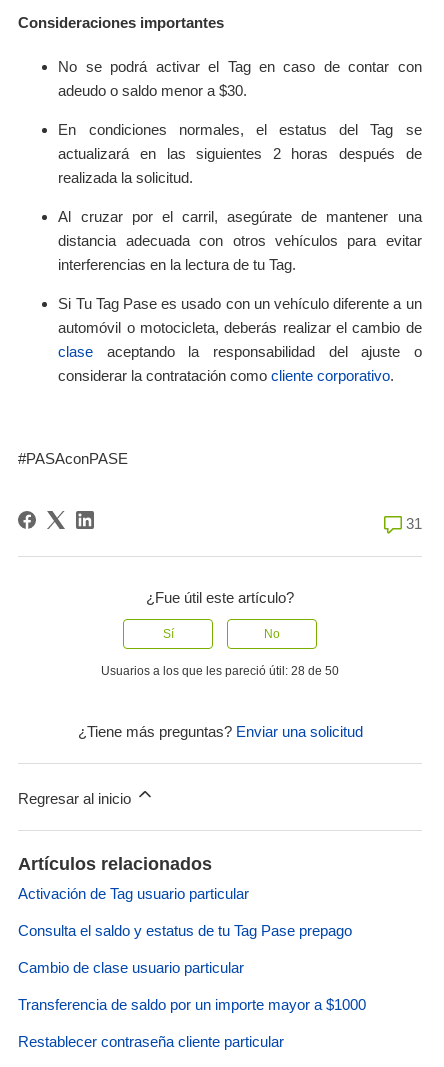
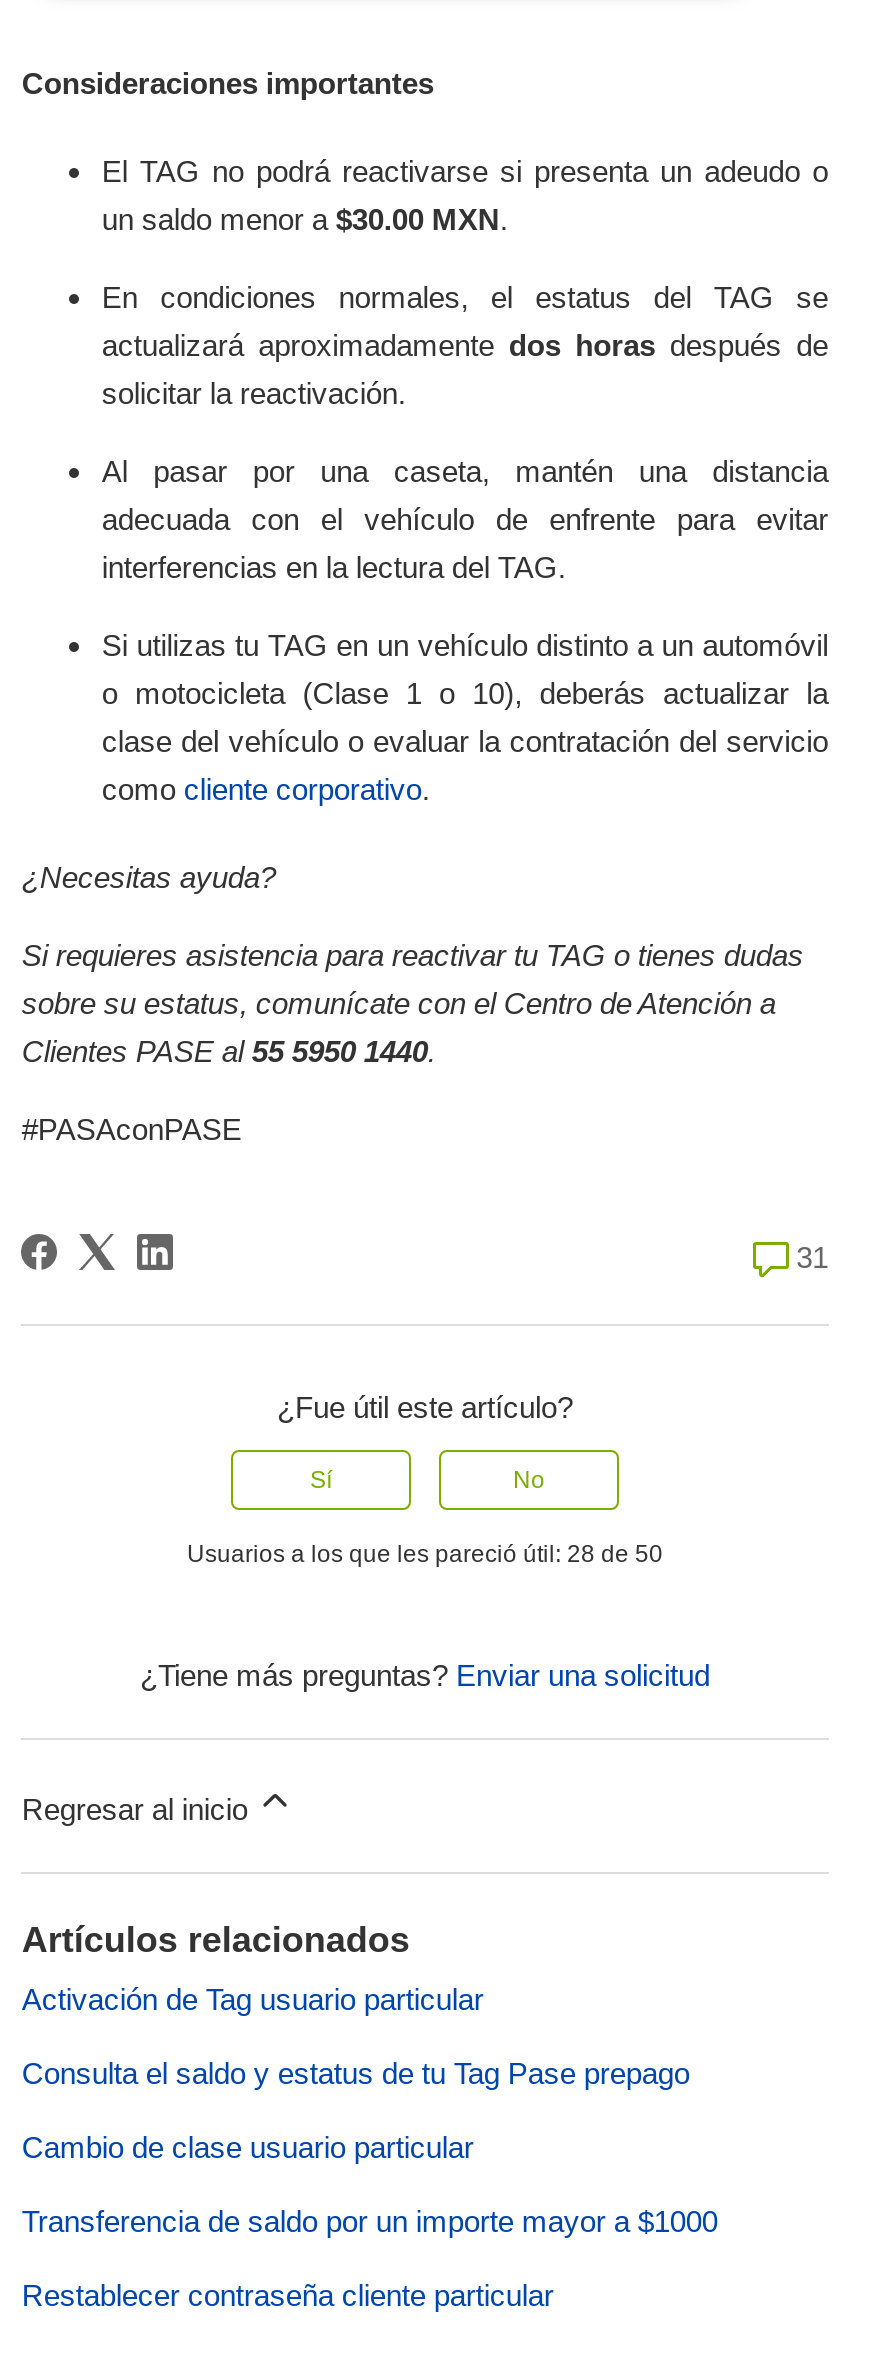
[58,58,422,384] No se podrá activar el Tag en caso de contar con | adeudo o saldo menor a $30. | En condiciones normales, el estatus del Tag se | actualizará en las siguientes 2 horas después de | realizada la solicitud. | Al cruzar por el carril, asegúrate de mantener una | distancia adecuada con otros vehículos para evitar | interferencias en la lectura de tu Tag. | Si Tu Tag Pase es usado con un vehículo diferente a un | automóvil o motocicleta, deberás realizar el cambio de | clase aceptando la responsabilidad del ajuste o | considerar la contratación como cliente corporativo. -> [22,153,828,1067] El TAG no podrá reactivarse si presenta un adeudo o | un saldo menor a $30.00 MXN. | En condiciones normales, el estatus del TAG se | actualizará aproximadamente dos horas después de | solicitar la reactivación. | Al pasar por una caseta, mantén una distancia | adecuada con el vehículo de enfrente para evitar | interferencias en la lectura del TAG. | Si utilizas tu TAG en un vehículo distinto a un automóvil | o motocicleta (Clase 1 o 10), deberás actualizar la | clase del vehículo o evaluar la contratación del servicio | como cliente corporativo. | ¿Necesitas ayuda? | Si requieres asistencia para reactivar tu TAG o tienes dudas | sobre su estatus, comunícate con el Centro de Atención a | Clientes PASE al 55 5950 1440.

